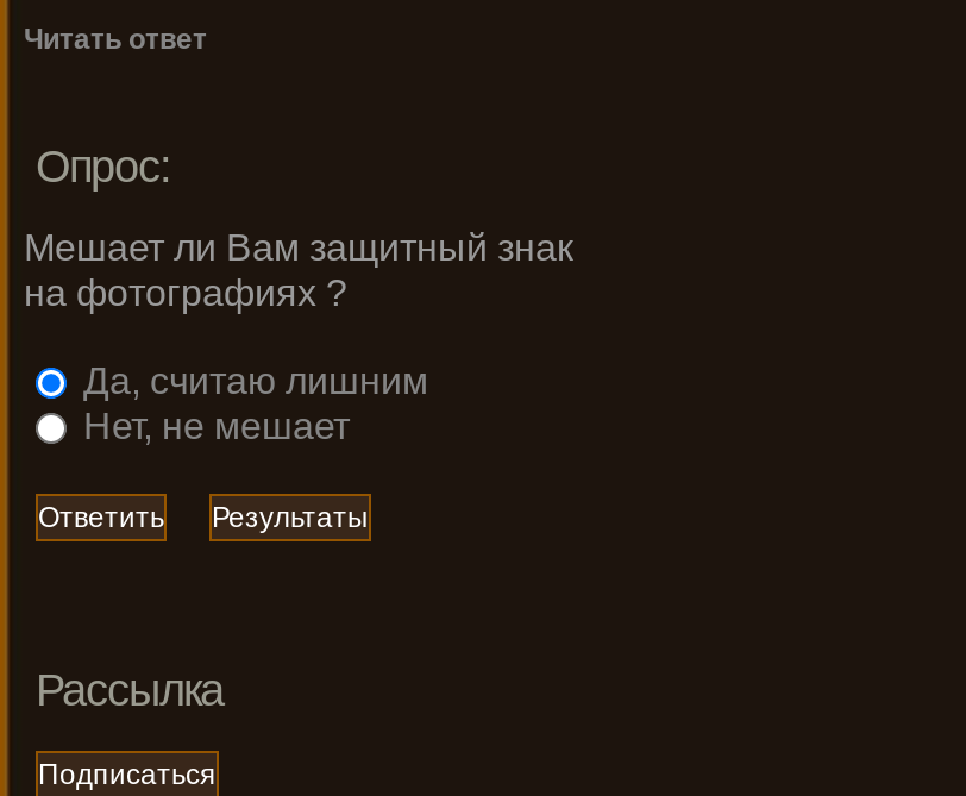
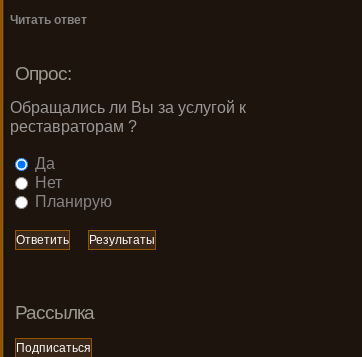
[24,227,573,313] Мешает ли Вам защитный знак | на фотографиях ? -> [10,99,246,135] Обращались ли Вы за услугой к | реставраторам ?
[83,361,428,446] Да, считаю лишним | Нет, не мешает -> [35,155,112,210] Да | Нет | Планирую

